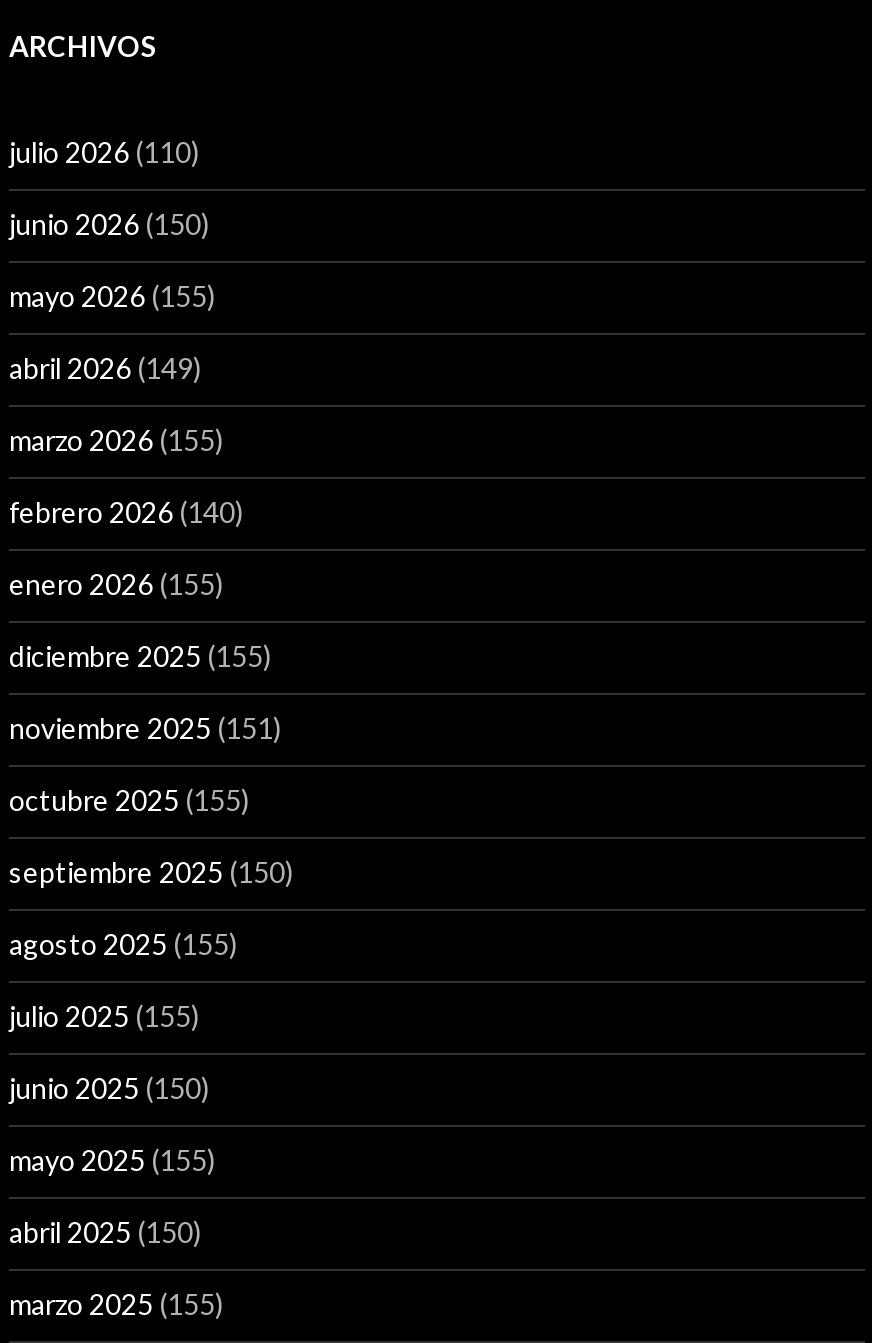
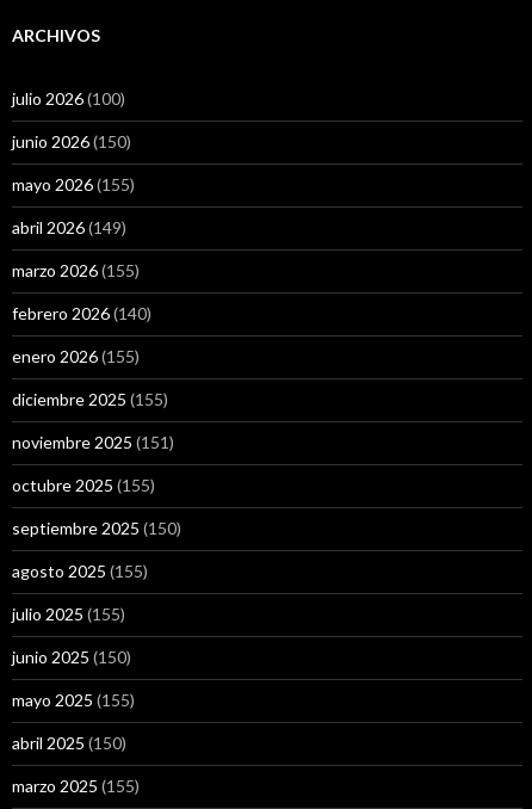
[9,135,199,169] julio 2026 (110) -> [12,88,125,109] julio 2026 (100)

